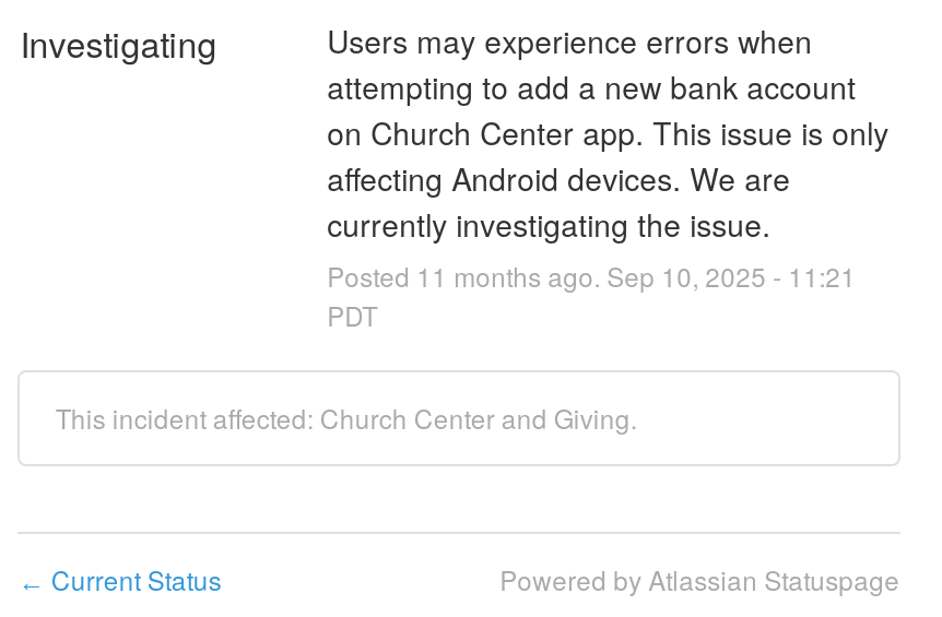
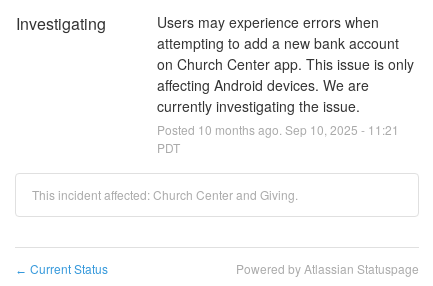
[327,256,856,293] Posted 11 months ago. Sep 10, 2025 - 11:21 -> [157,121,399,138] Posted 10 months ago. Sep 10, 2025 - 11:21

